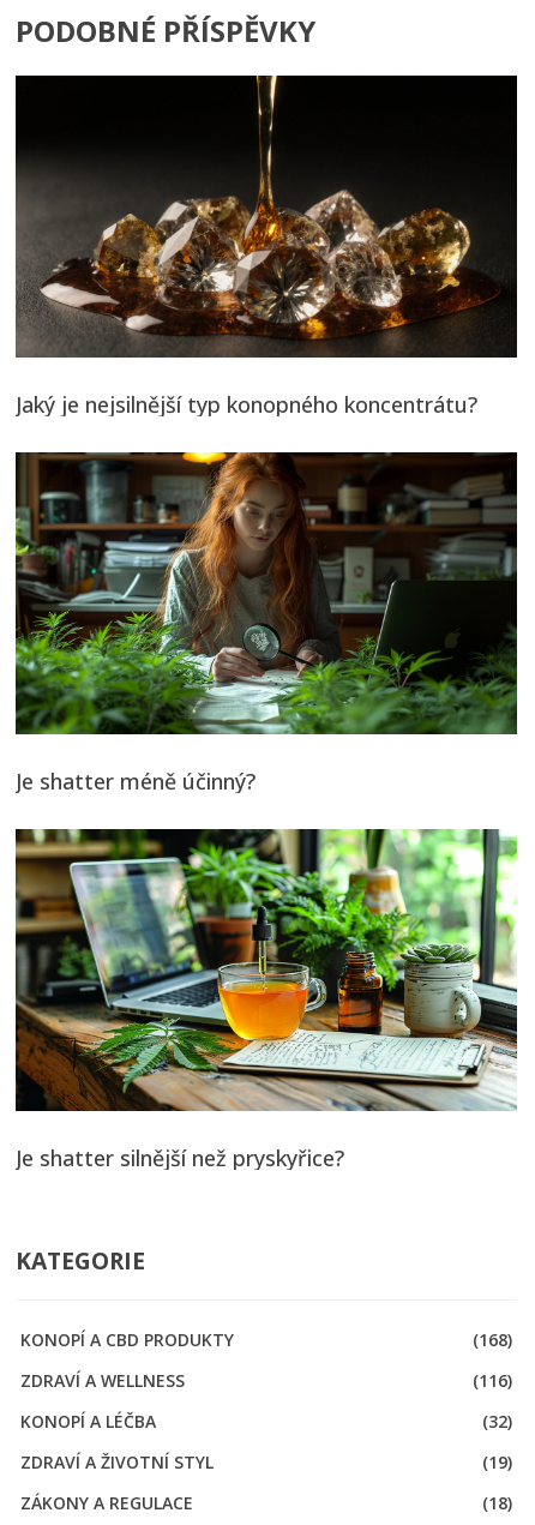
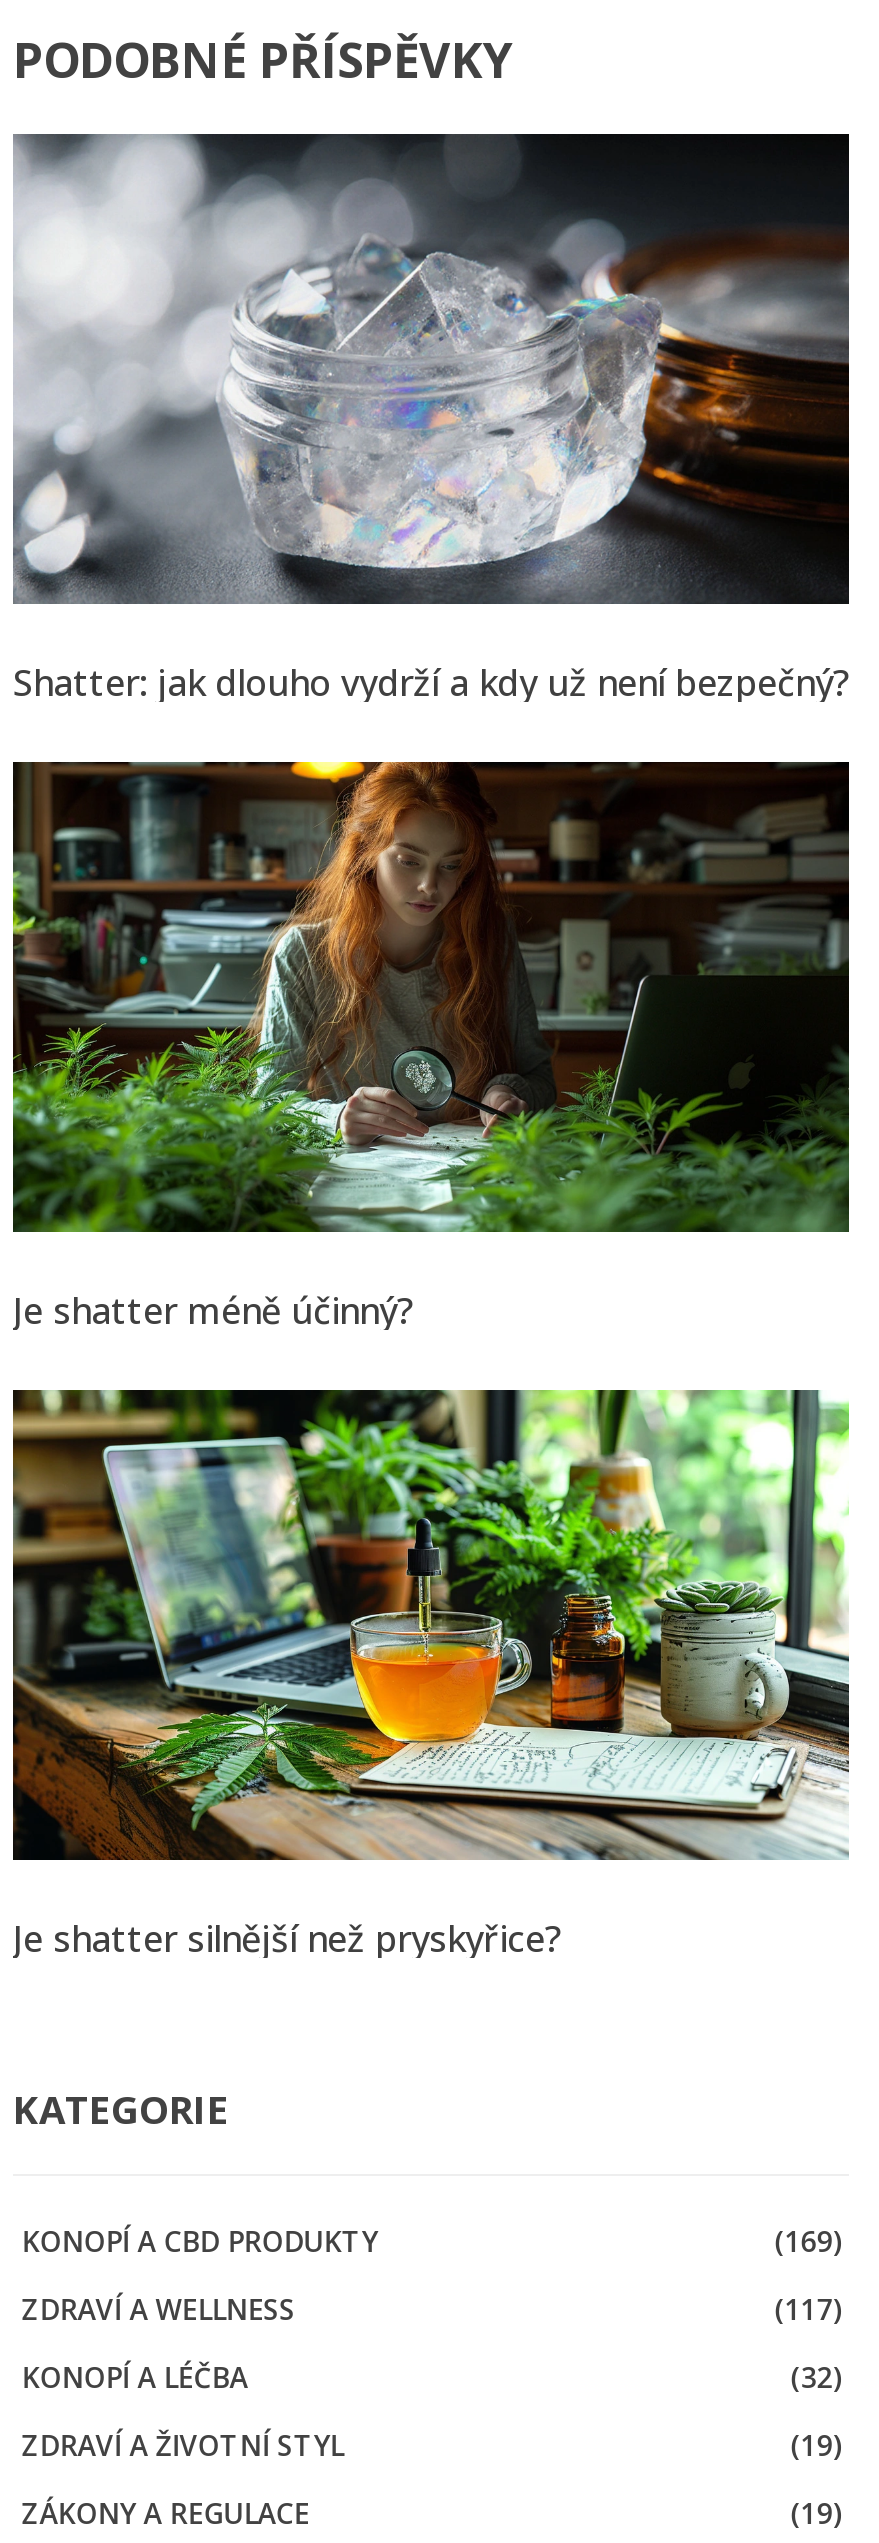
[14,74,517,419] [image] | Jaký je nejsilnější typ konopného koncentrátu? -> [13,132,851,706] [image] | Shatter: jak dlouho vydrží a kdy už není bezpečný?
[472,1328,512,1350] (168) -> [775,2221,841,2259] (169)
[472,1368,512,1391] (116) -> [775,2289,841,2327] (117)
[482,1491,512,1514] (18) -> [791,2493,841,2531] (19)

